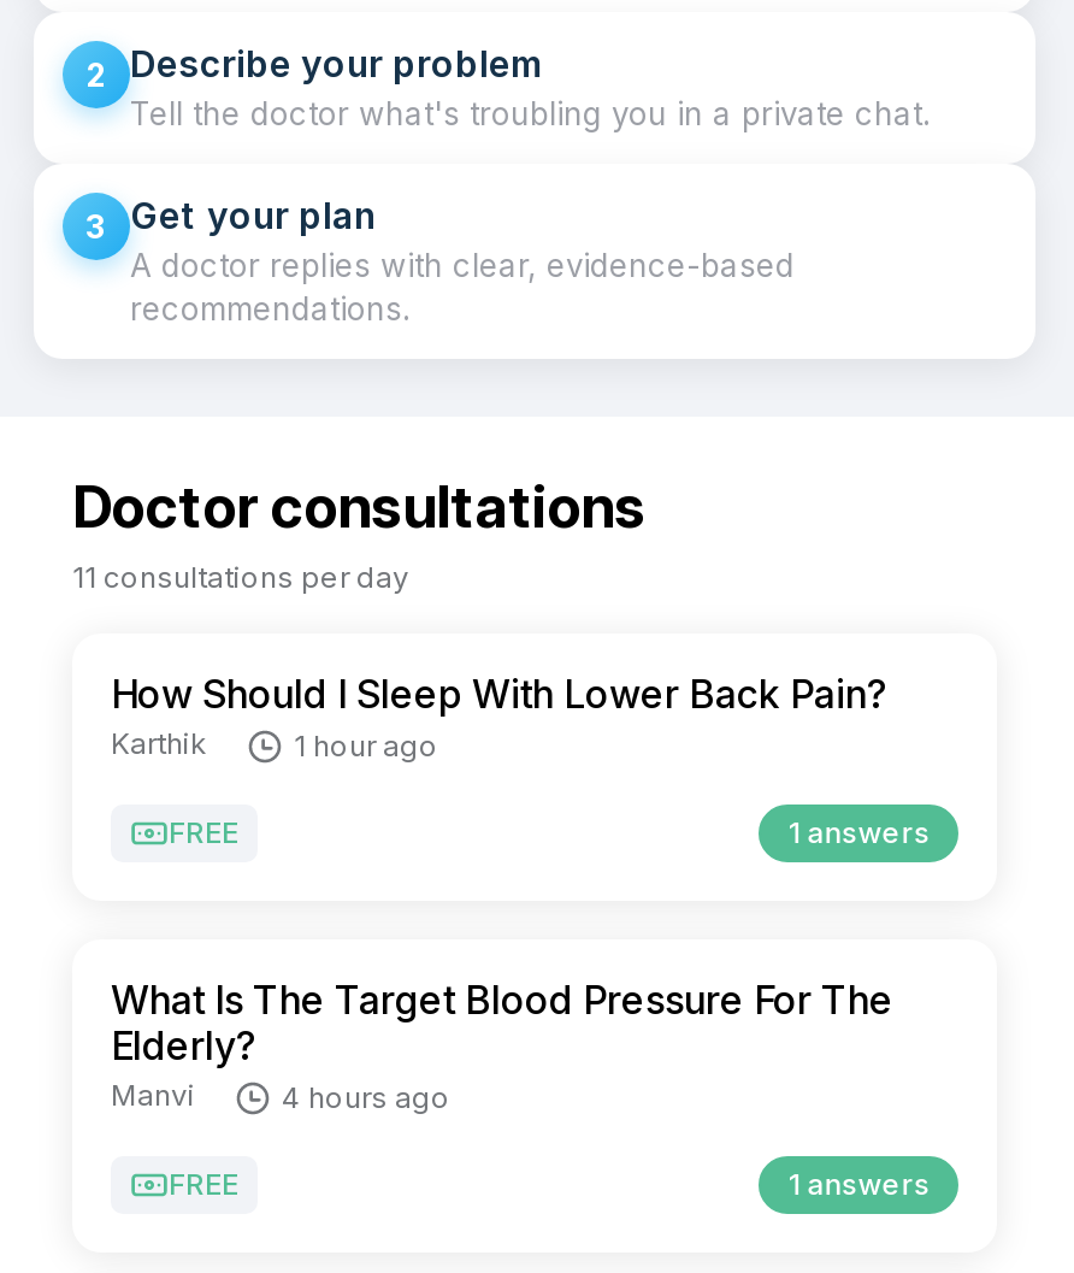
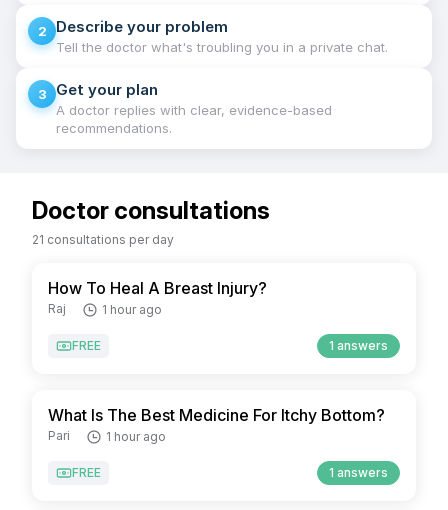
[72,559,409,595] 11 consultations per day -> [32,232,174,247] 21 consultations per day
[111,670,889,761] How Should I Sleep With Lower Back Pain? | Karthik -> [48,278,267,316] How To Heal A Breast Injury? | Raj
[111,976,893,1115] What Is The Target Blood Pressure For The | Elderly? | Manvi | 4 hours ago -> [48,405,385,444] What Is The Best Medicine For Itchy Bottom? | Pari | 1 hour ago

